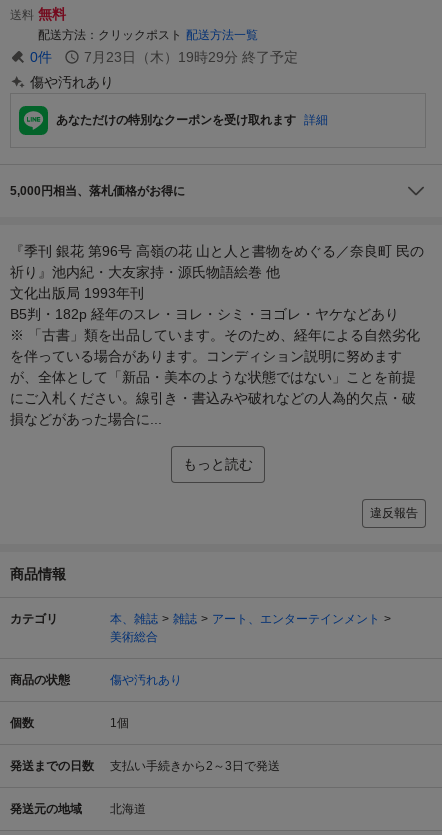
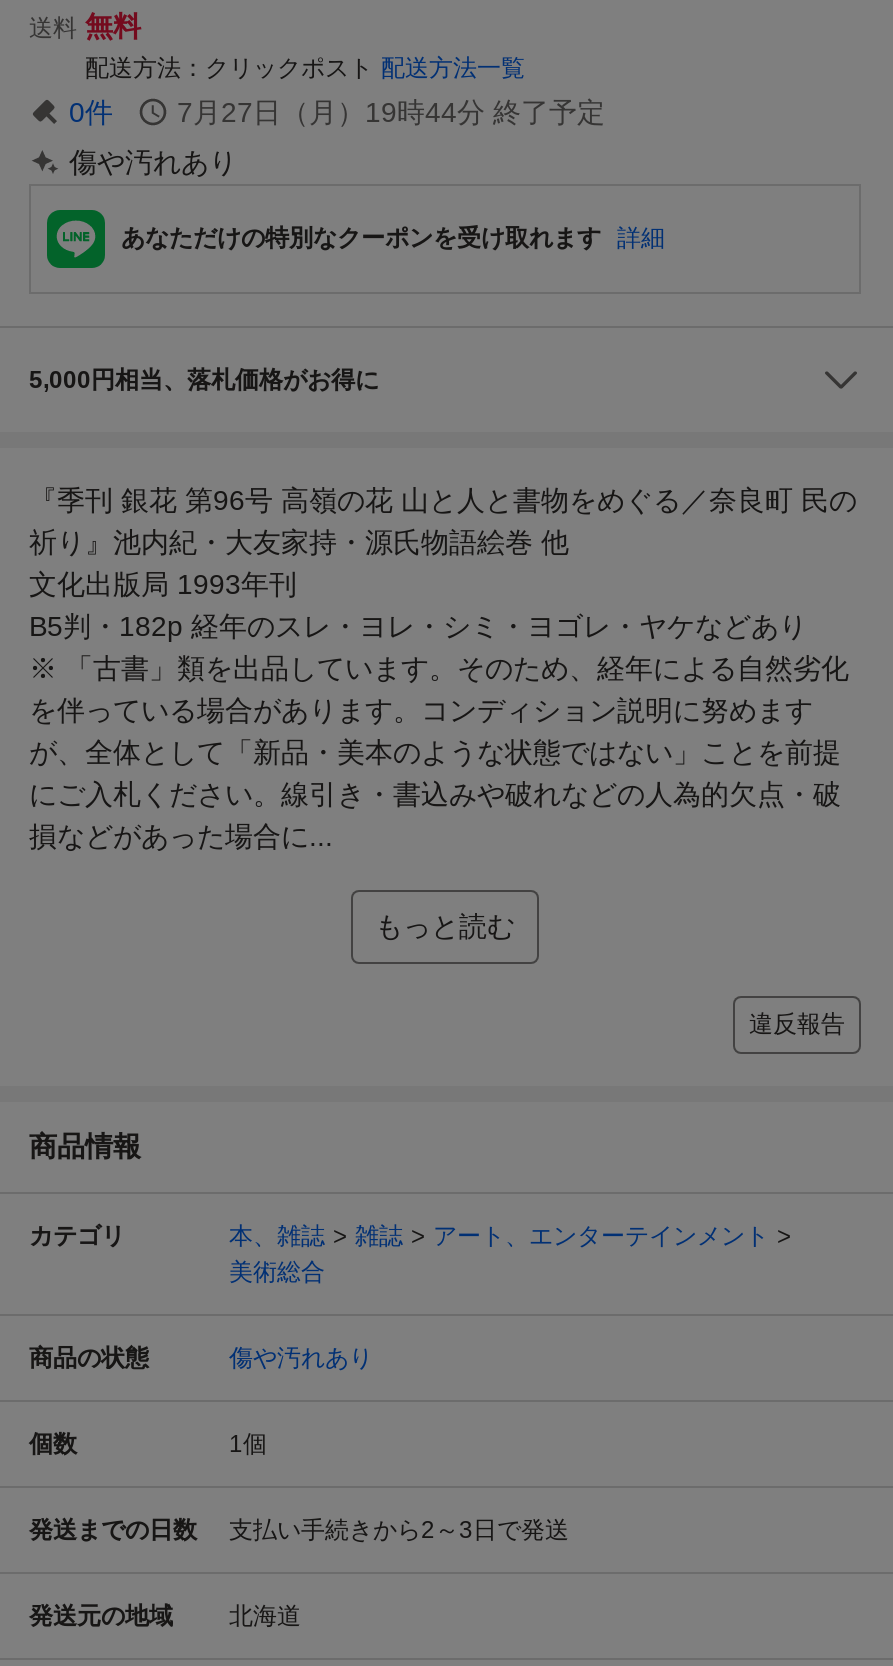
[84,49,298,65] 7月23日（木）19時29分 終了予定 -> [177,96,605,128] 7月27日（月）19時44分 終了予定

